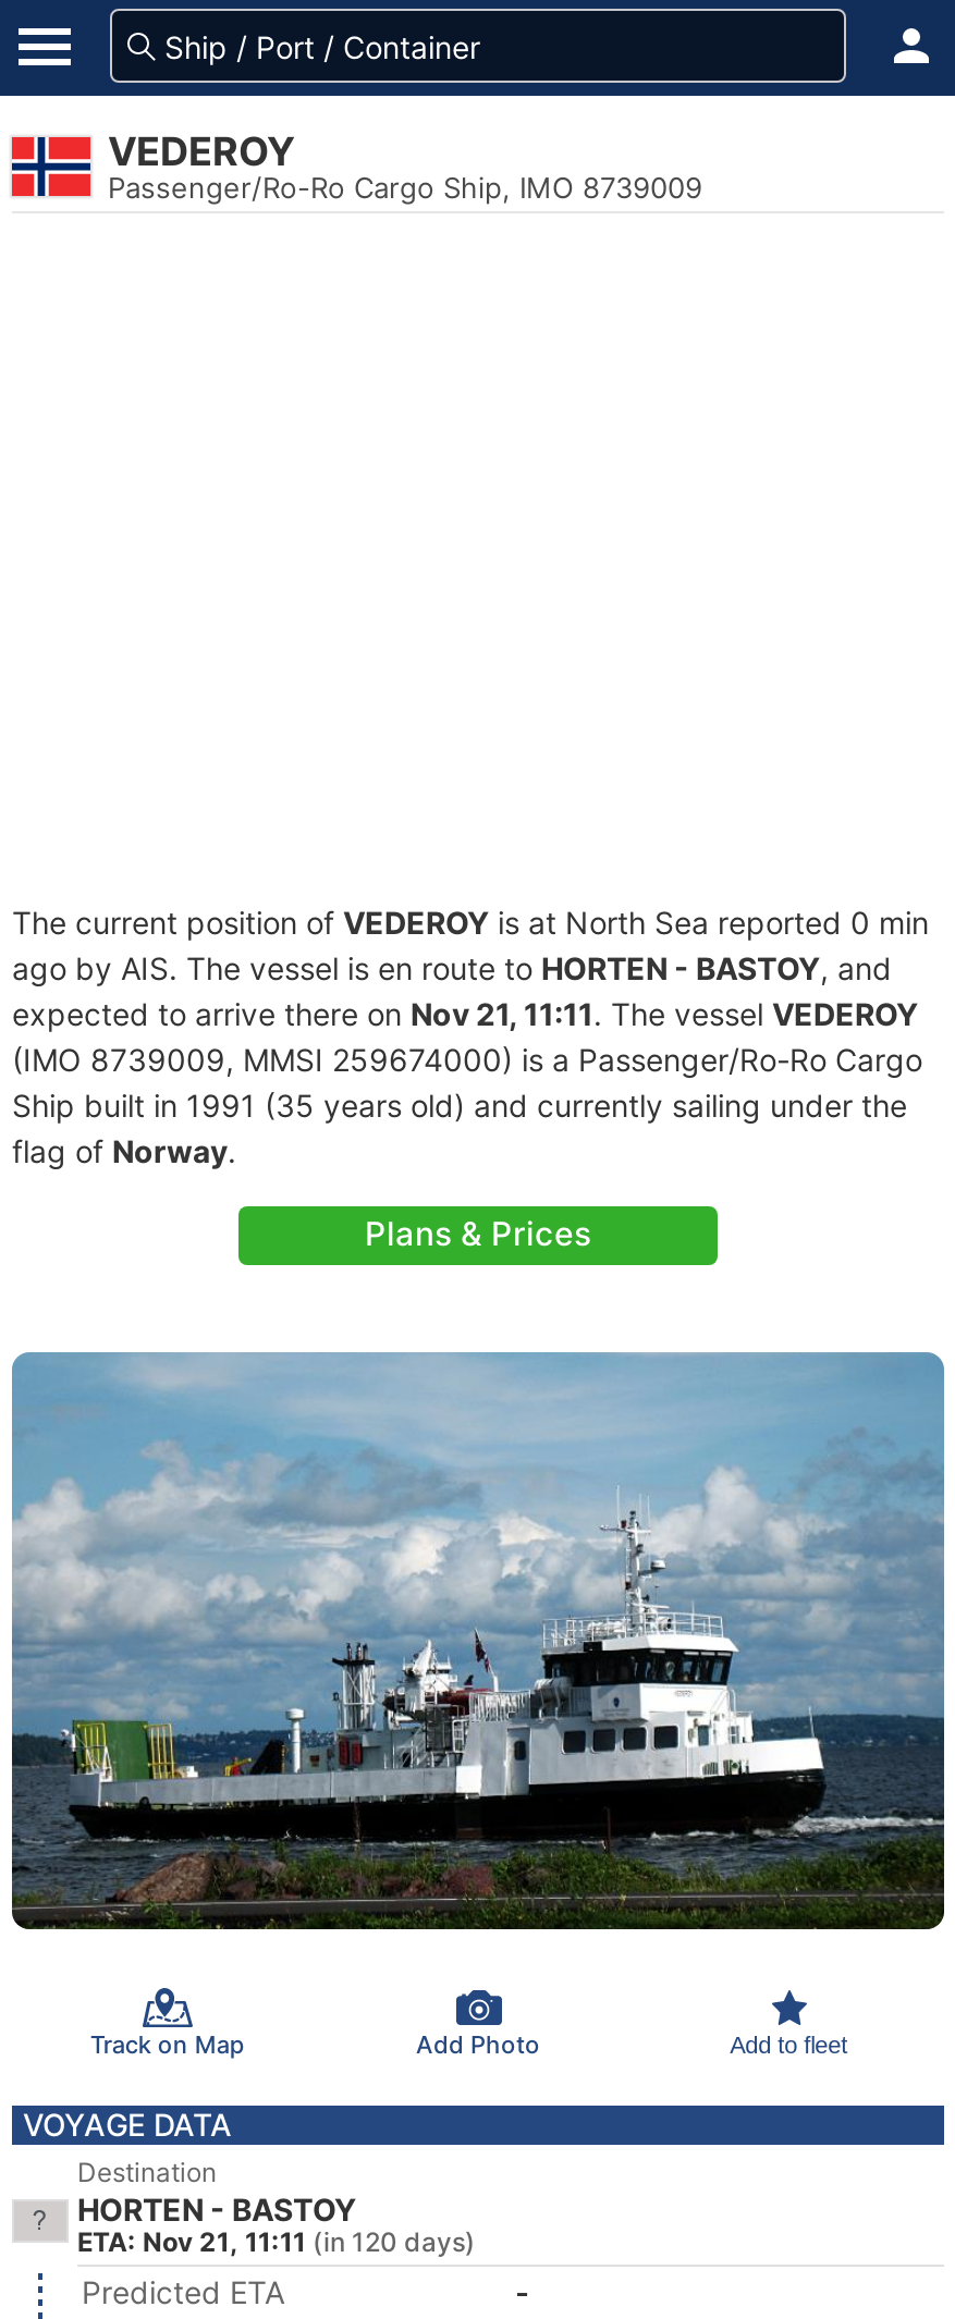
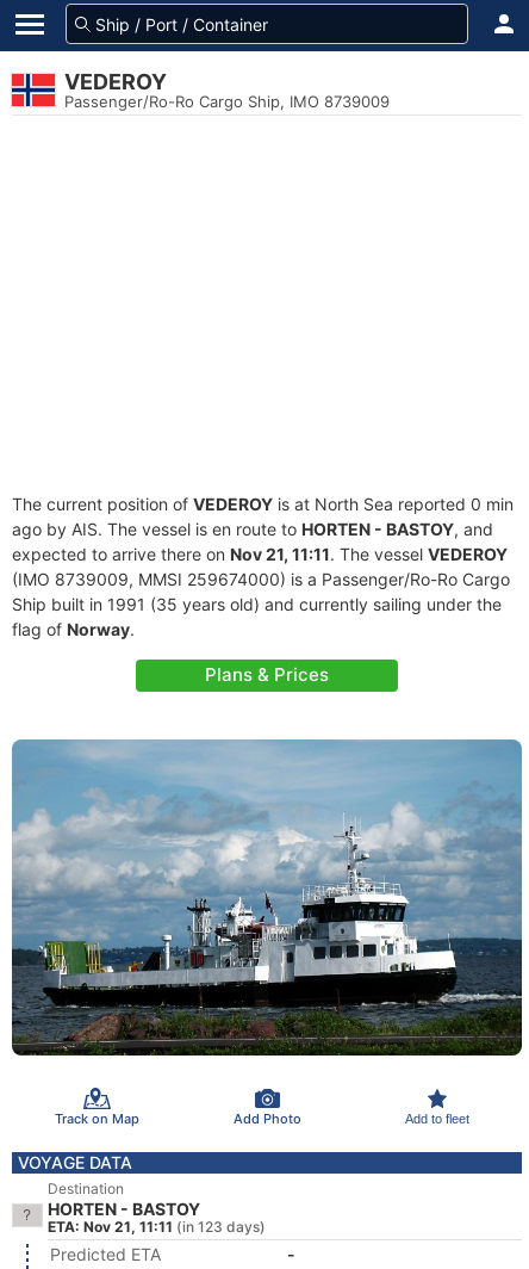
[77,2225,476,2258] ETA: Nov 21, 11:11 (in 120 days) -> [48,1218,266,1236] ETA: Nov 21, 11:11 (in 123 days)

